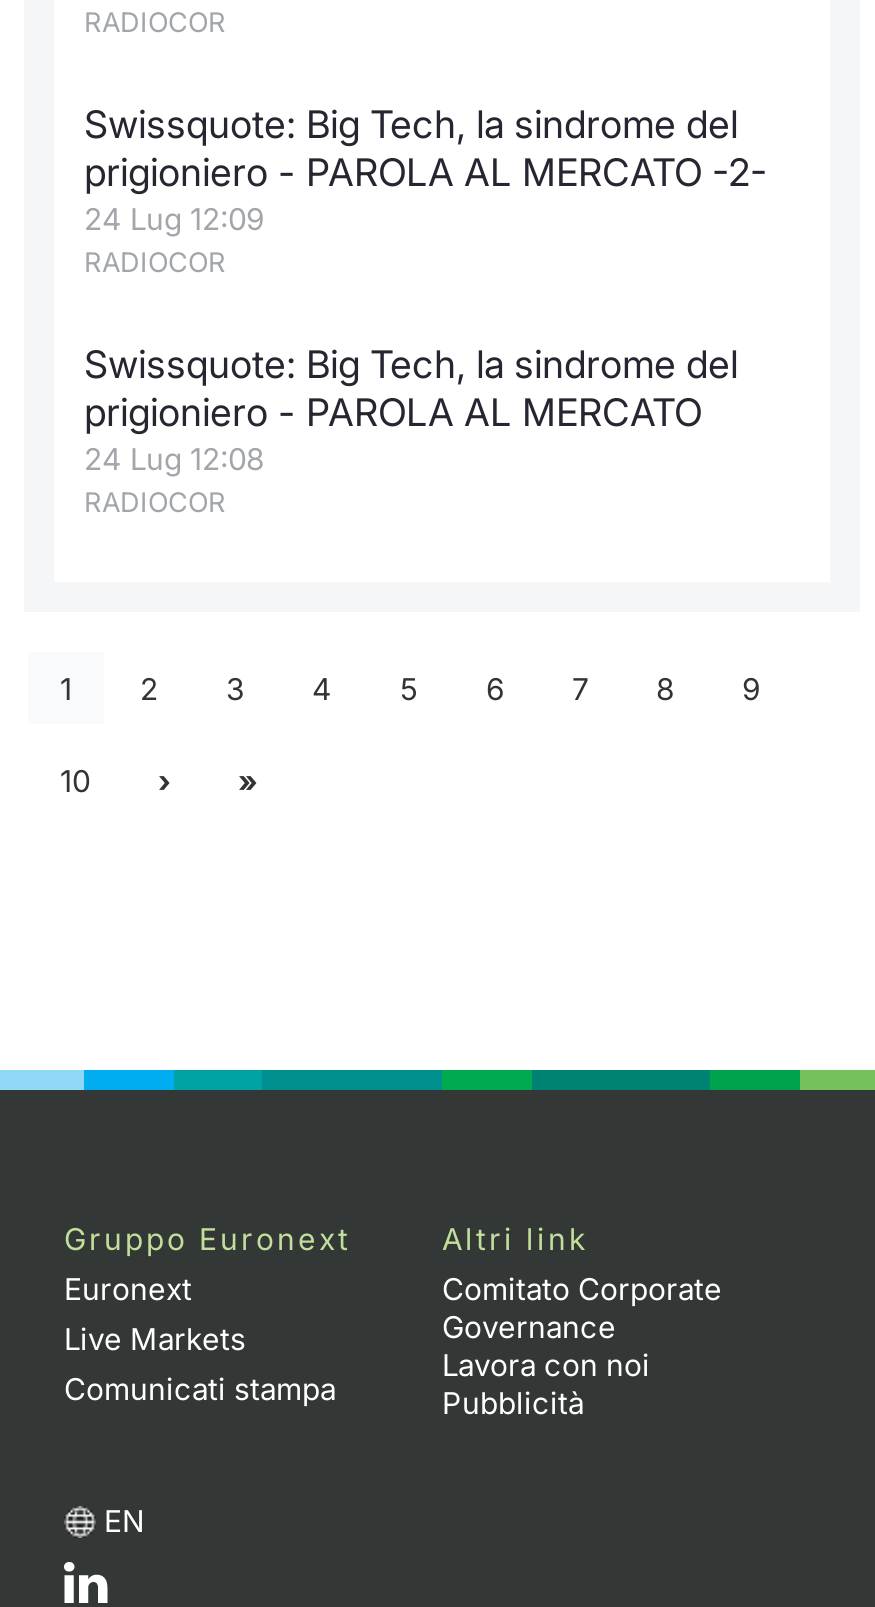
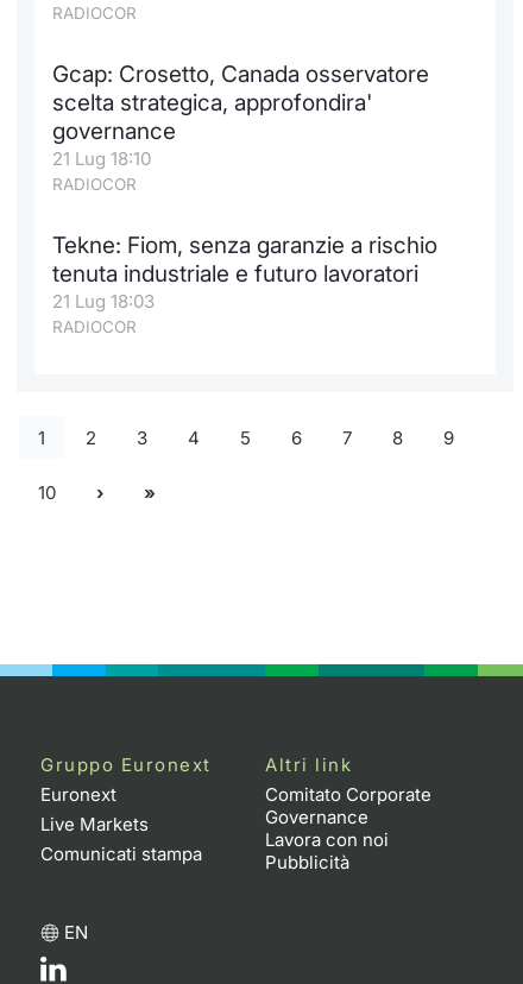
[84,102,768,238] Swissquote: Big Tech, la sindrome del | prigioniero - PAROLA AL MERCATO -2- | 24 Lug 12:09 -> [52,61,429,170] Gcap: Crosetto, Canada osservatore | scelta strategica, approfondira' | governance | 21 Lug 18:10
[84,342,738,478] Swissquote: Big Tech, la sindrome del | prigioniero - PAROLA AL MERCATO | 24 Lug 12:08 -> [52,232,437,313] Tekne: Fiom, senza garanzie a rischio | tenuta industriale e futuro lavoratori | 21 Lug 18:03

